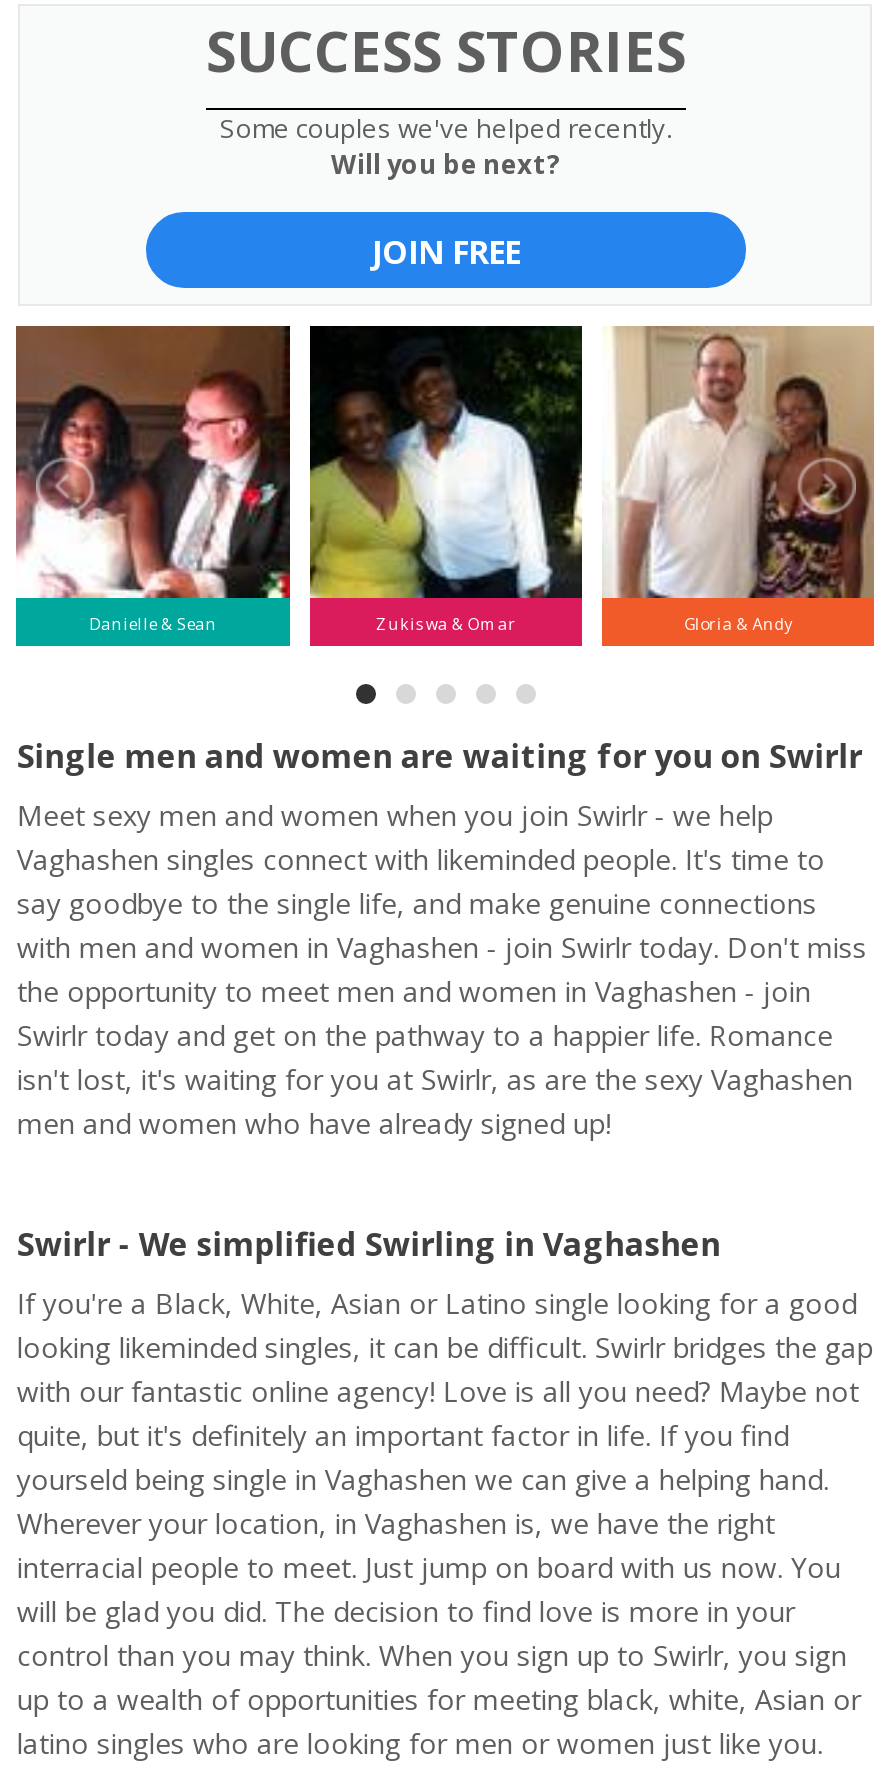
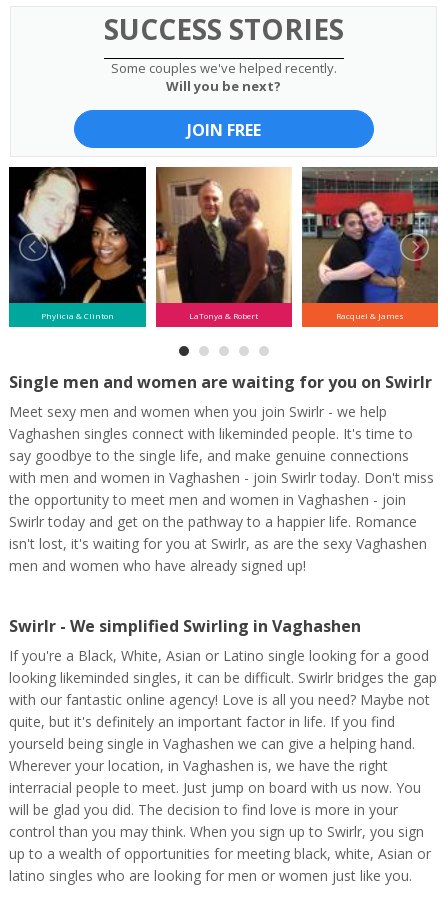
[14,324,792,634] [image] | Danielle & Sean | Zukiswa & Omar | Gloria & Andy -> [8,166,404,321] [image] | Phylicia & Clinton | LaTonya & Robert | Racquel & James
[308,324,584,600] [image] -> [155,166,293,304] [image]
[602,326,874,600] [image] -> [301,166,439,304] [image]

